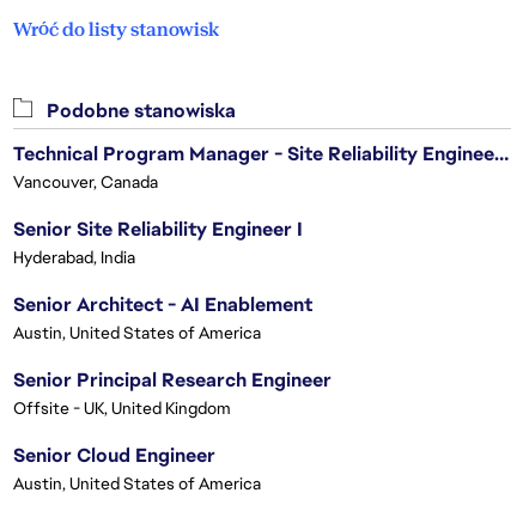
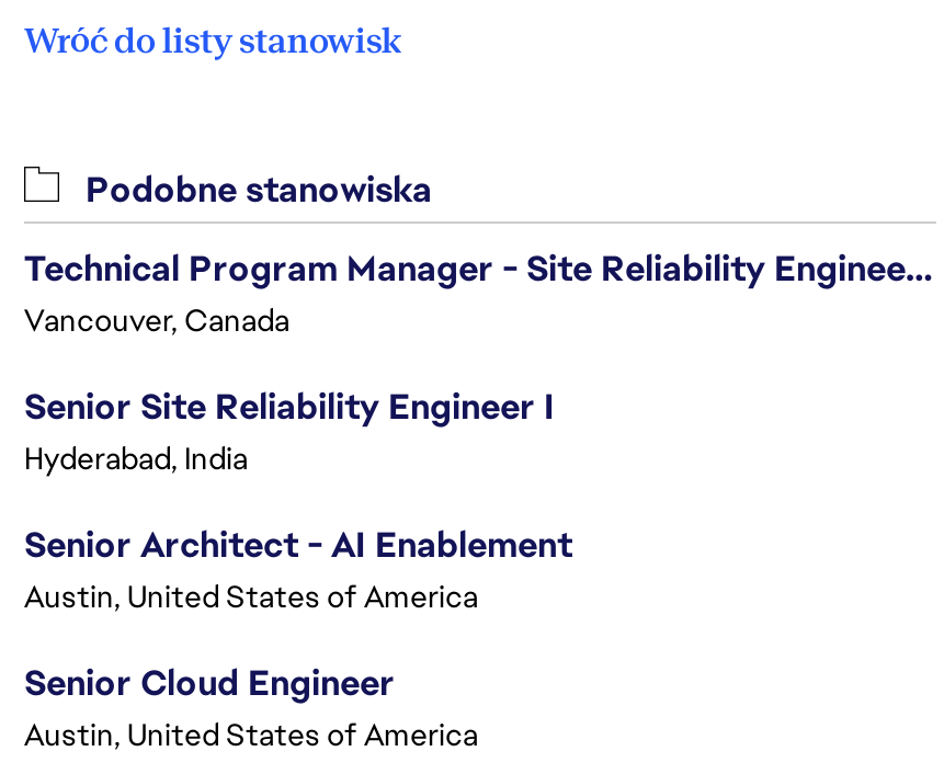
[13,367,332,419] Senior Principal Research Engineer | Offsite - UK, United Kingdom -> none

